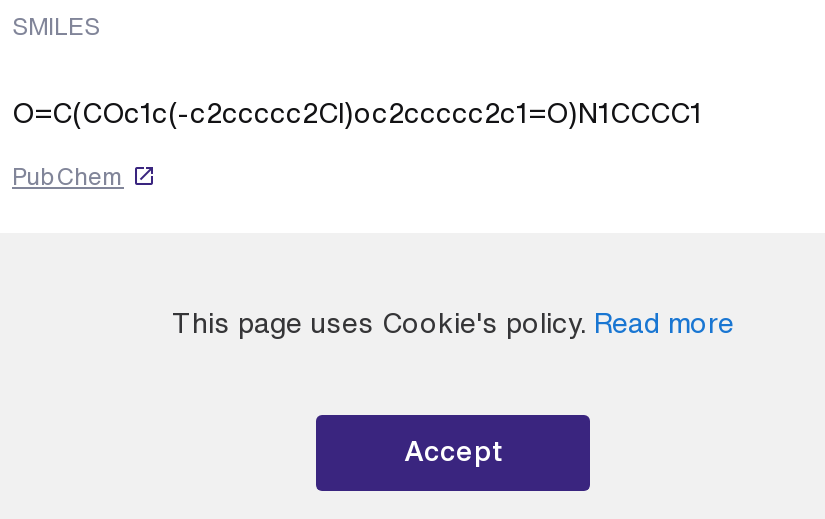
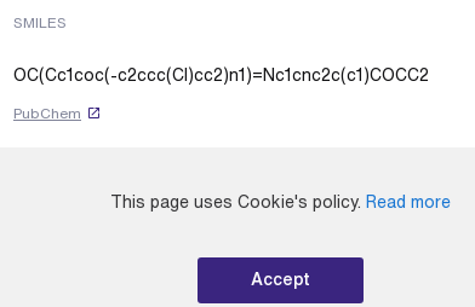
[12,98,702,126] O=C(COc1c(-c2ccccc2Cl)oc2ccccc2c1=O)N1CCCC1 -> [13,66,429,83] OC(Cc1coc(-c2ccc(Cl)cc2)n1)=Nc1cnc2c(c1)COCC2

